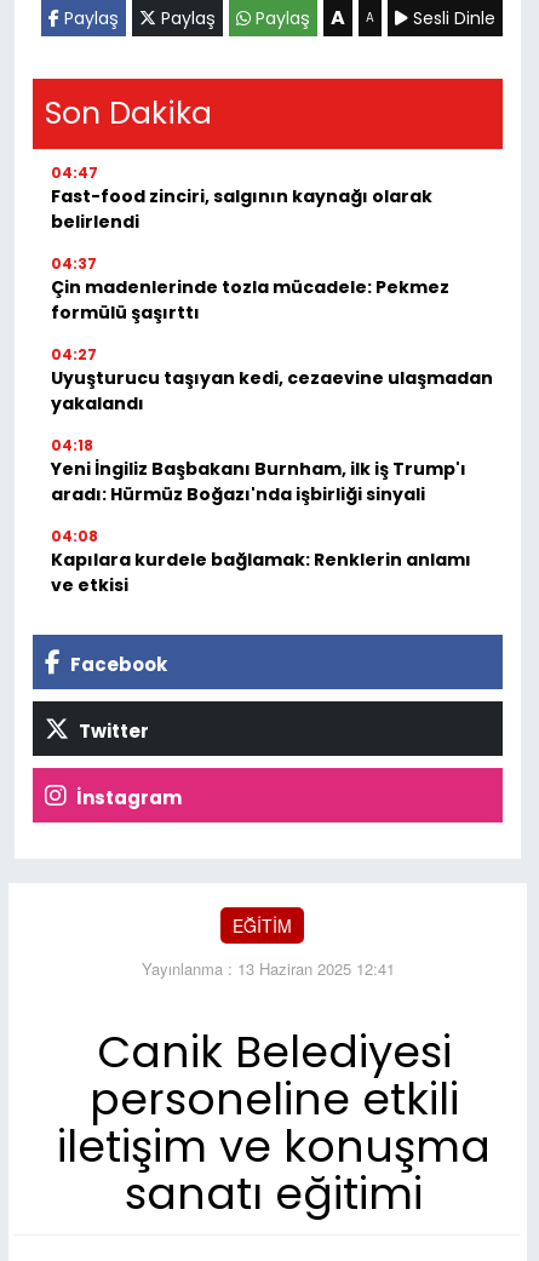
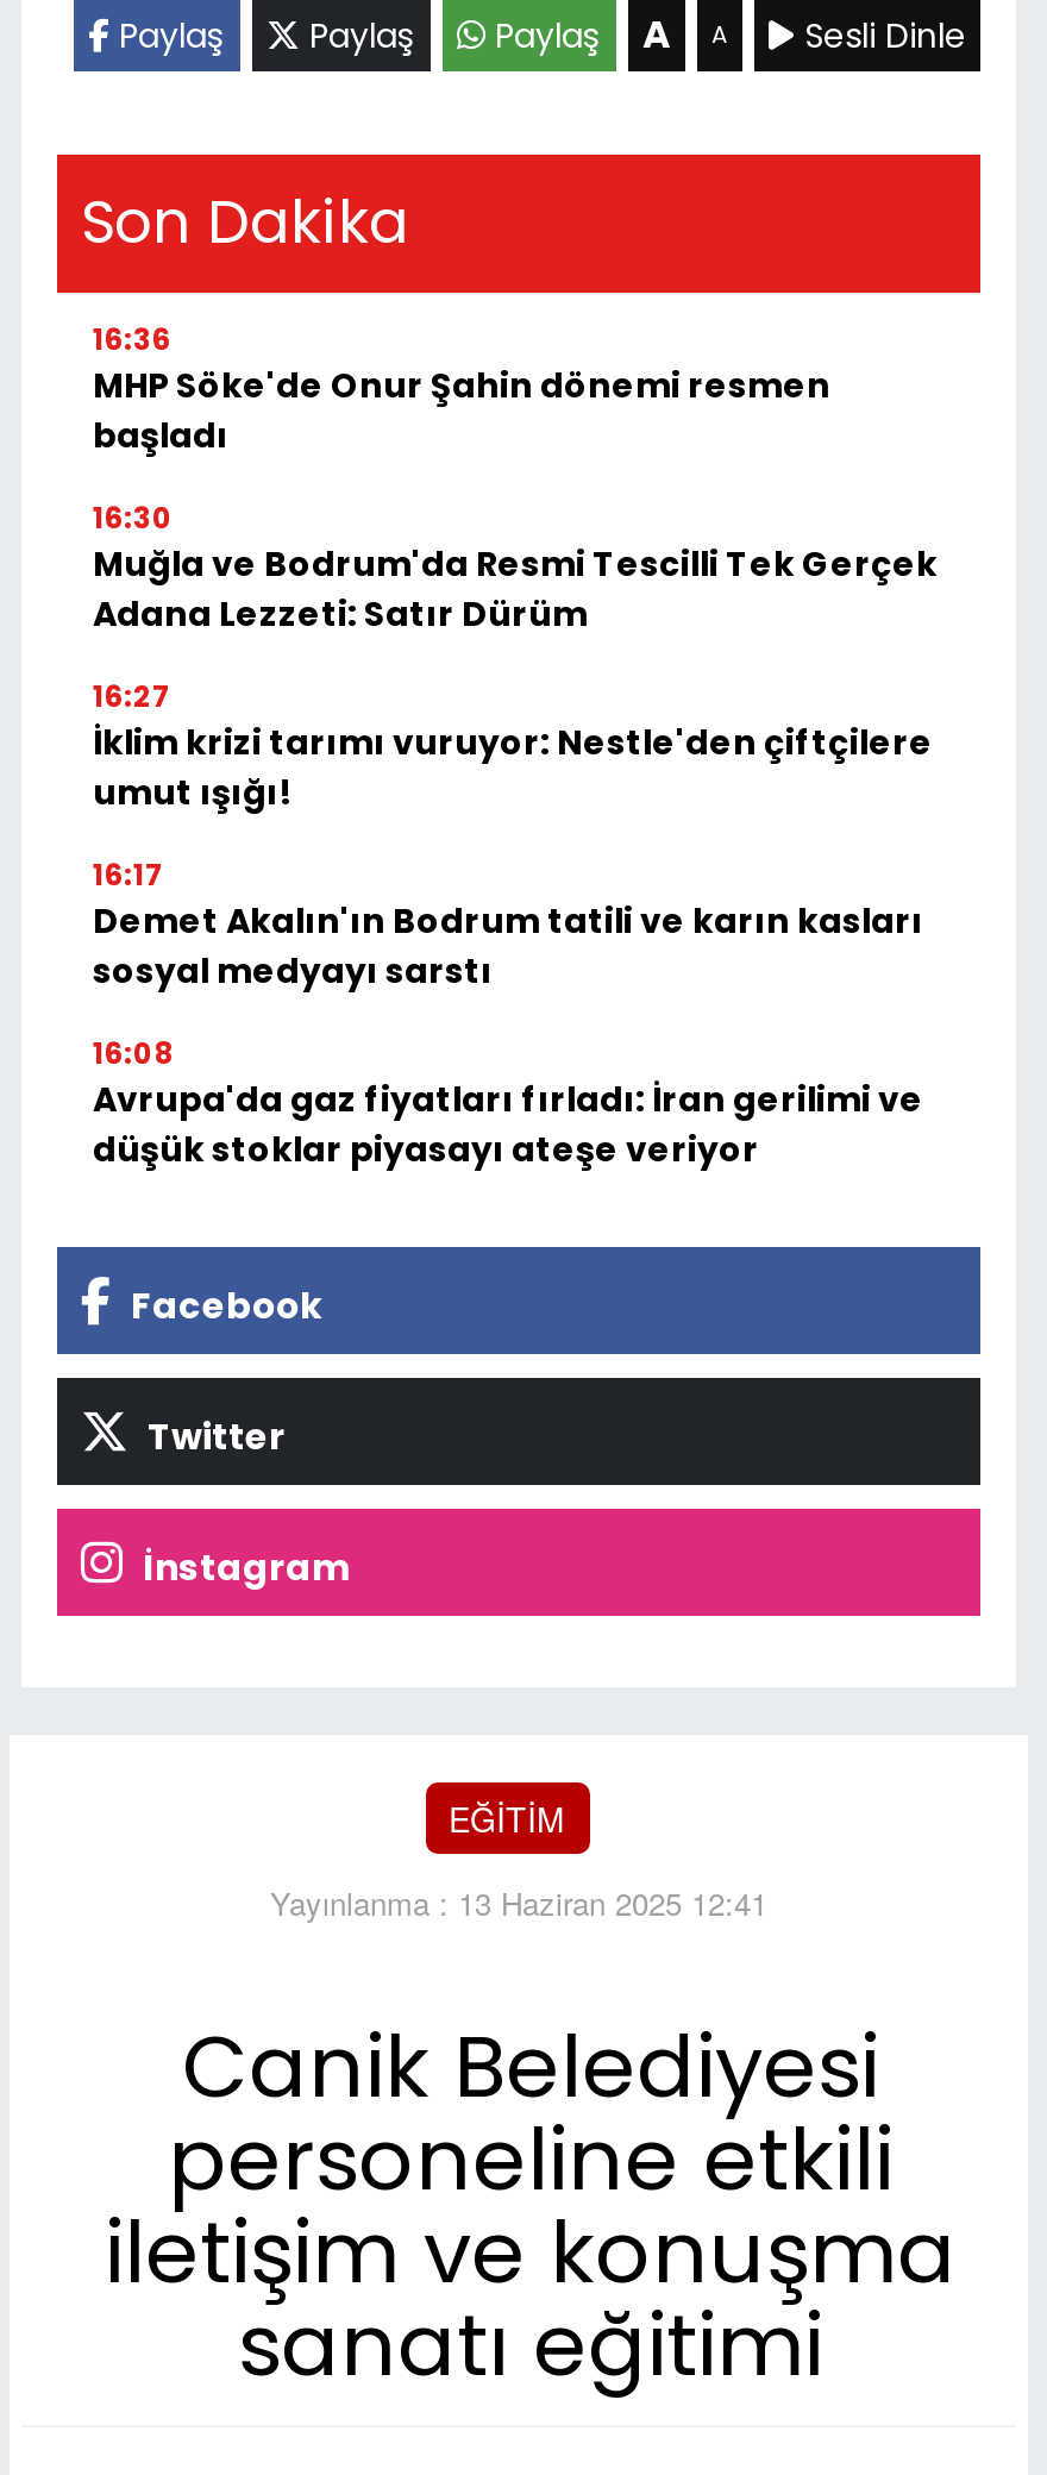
[51,162,432,233] 04:47 | Fast-food zinciri, salgının kaynağı olarak | belirlendi -> [93,318,830,458] 16:36 | MHP Söke'de Onur Şahin dönemi resmen | başladı
[51,253,449,324] 04:37 | Çin madenlerinde tozla mücadele: Pekmez | formülü şaşırttı -> [93,496,938,637] 16:30 | Muğla ve Bodrum'da Resmi Tescilli Tek Gerçek | Adana Lezzeti: Satır Dürüm
[51,344,493,415] 04:27 | Uyuşturucu taşıyan kedi, cezaevine ulaşmadan | yakalandı -> [93,675,933,815] 16:27 | İklim krizi tarımı vuruyor: Nestle'den çiftçilere | umut ışığı!
[51,434,466,506] 04:18 | Yeni İngiliz Başbakanı Burnham, ilk iş Trump'ı | aradı: Hürmüz Boğazı'nda işbirliği sinyali -> [93,853,923,994] 16:17 | Demet Akalın'ın Bodrum tatili ve karın kasları | sosyal medyayı sarstı
[51,525,471,597] 04:08 | Kapılara kurdele bağlamak: Renklerin anlamı | ve etkisi -> [93,1032,923,1172] 16:08 | Avrupa'da gaz fiyatları fırladı: İran gerilimi ve | düşük stoklar piyasayı ateşe veriyor

